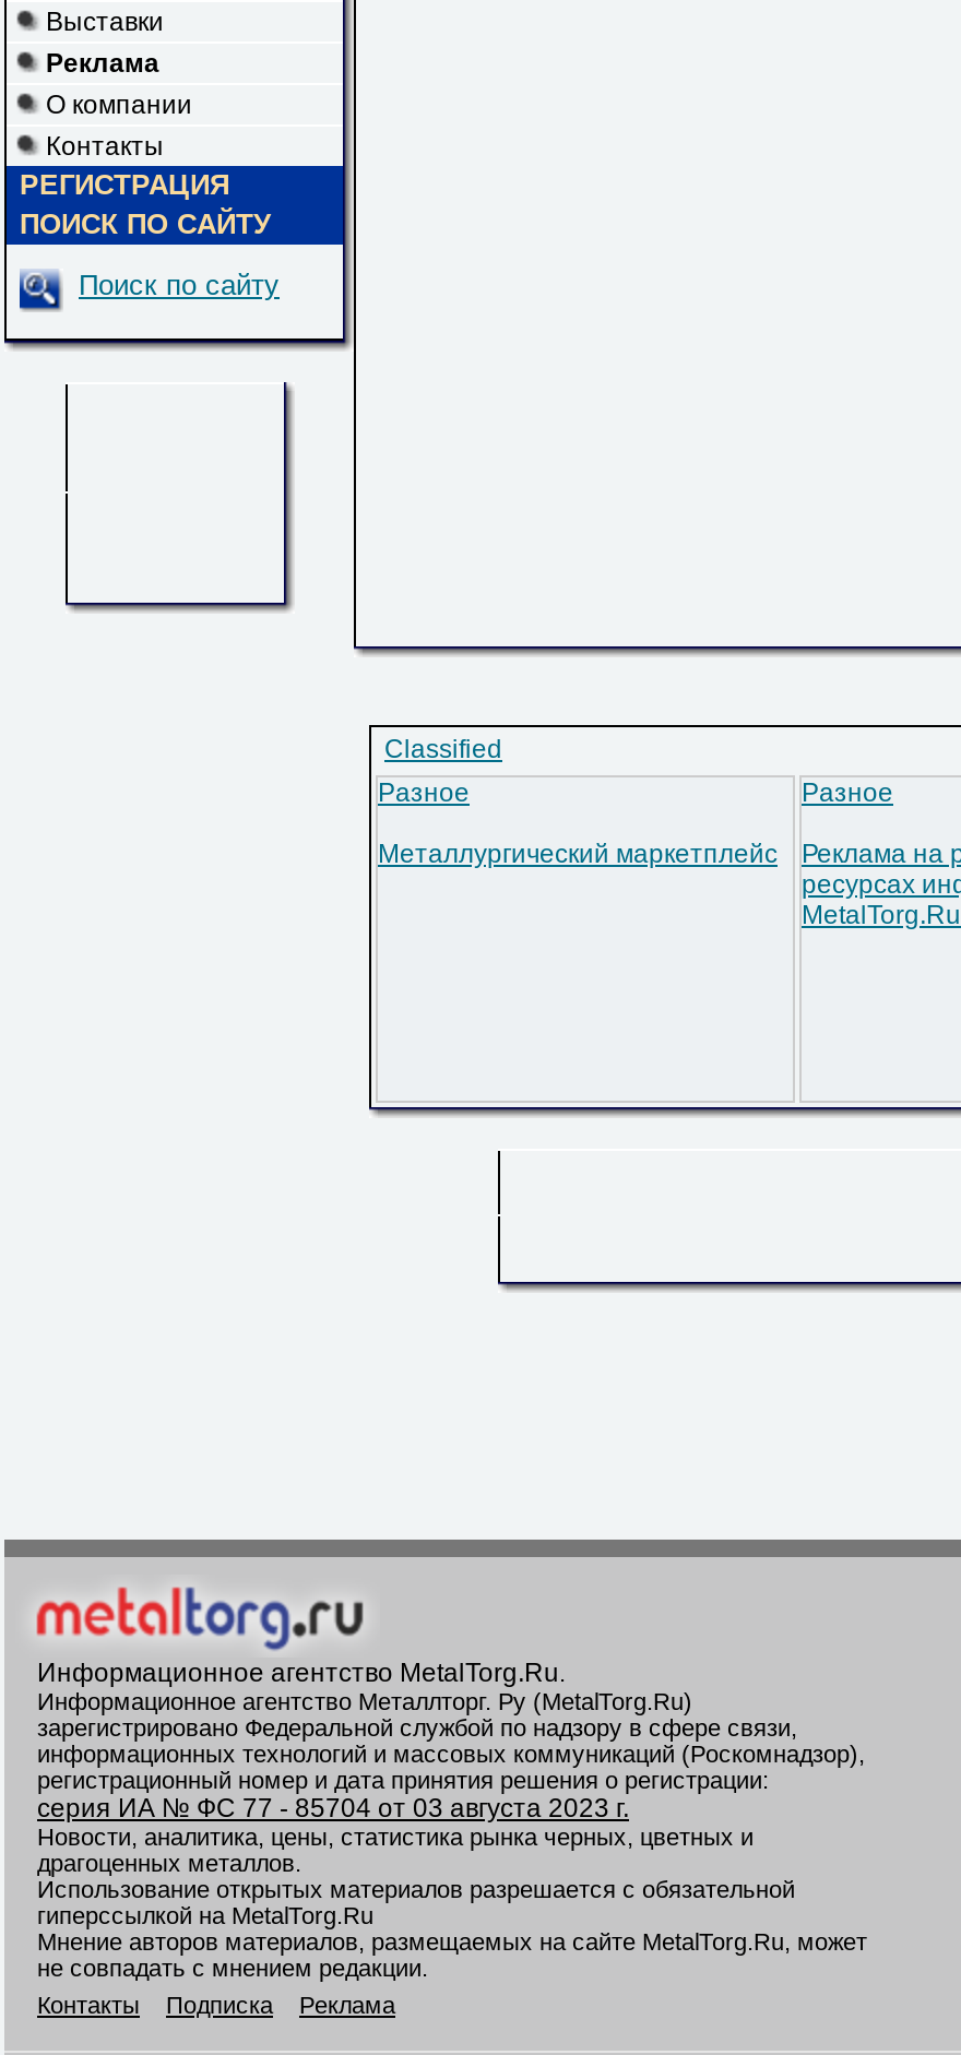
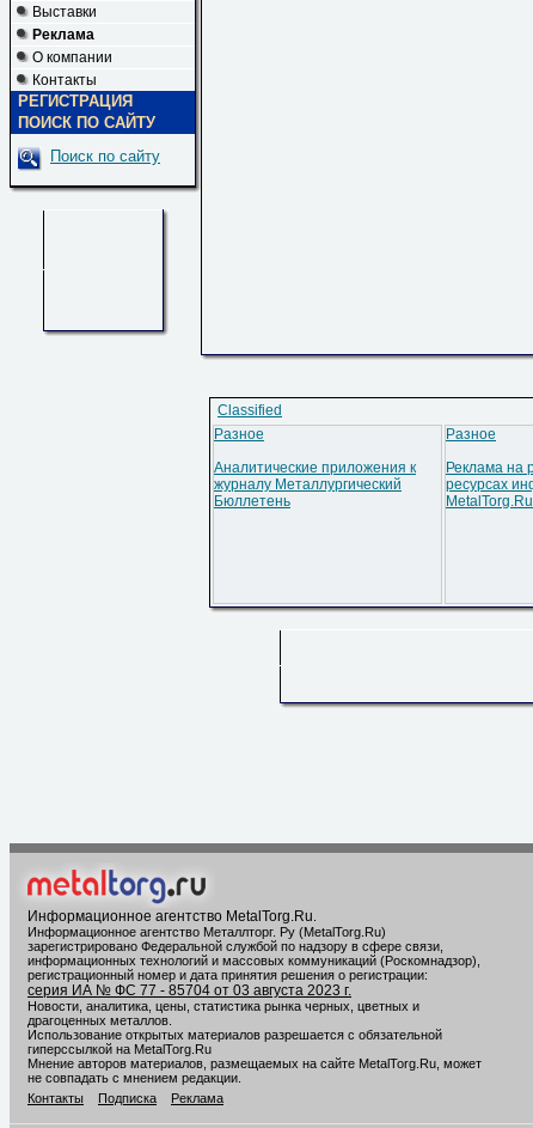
[378,839,778,869] Металлургический маркетплейс -> [214,459,416,510] Аналитические приложения к | журналу Металлургический | Бюллетень

